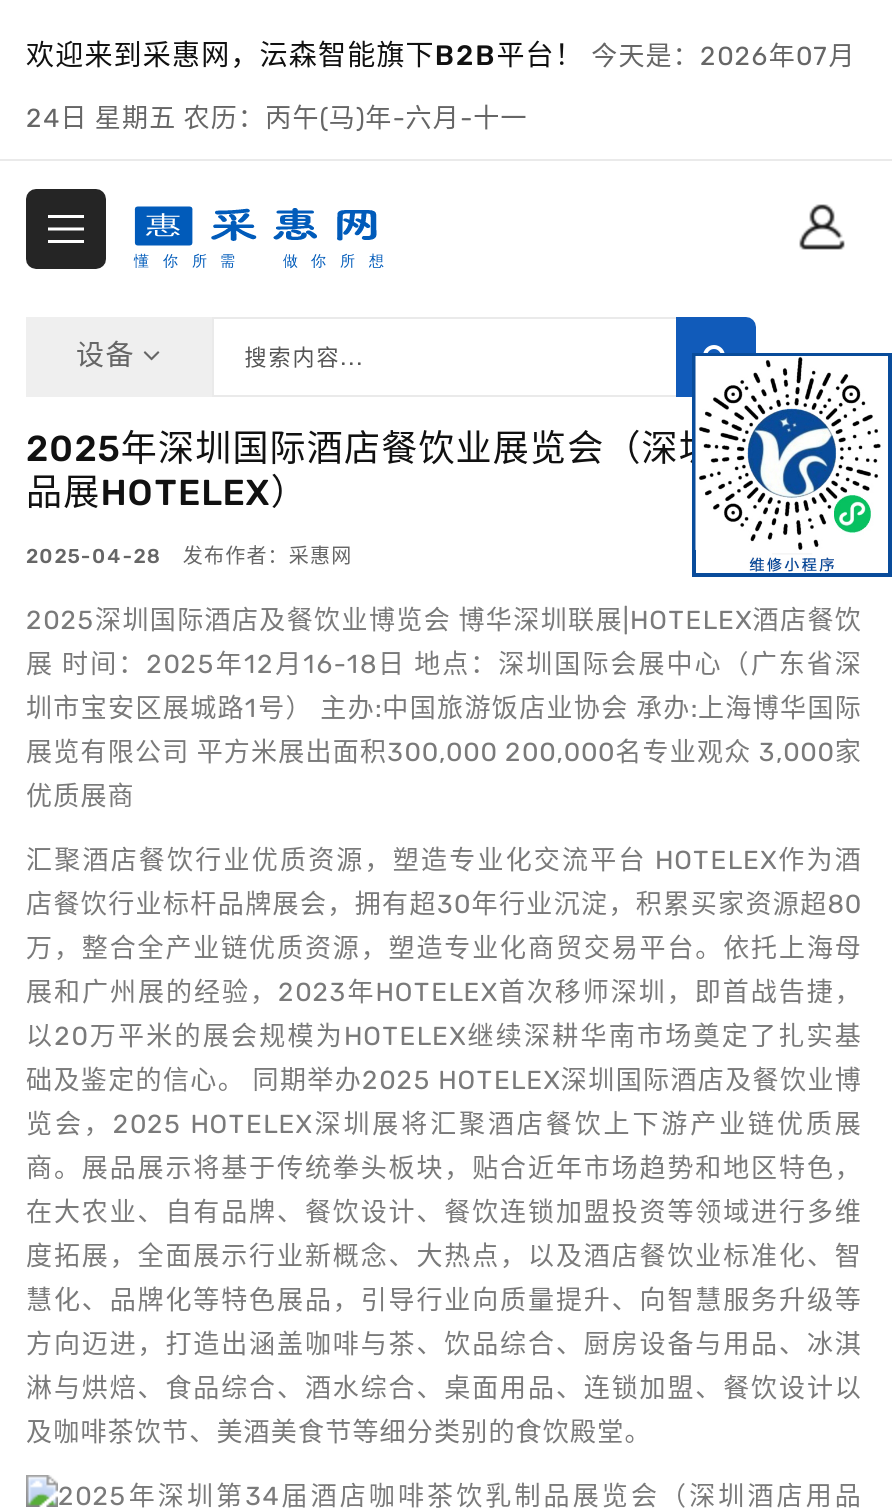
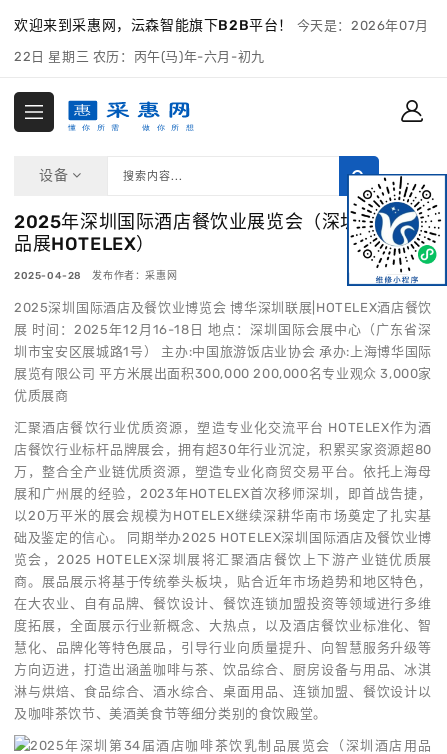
[26,103,528,133] 24日 星期五 农历：丙午(马)年-六月-十一 -> [14,49,265,64] 22日 星期三 农历：丙午(马)年-六月-初九

